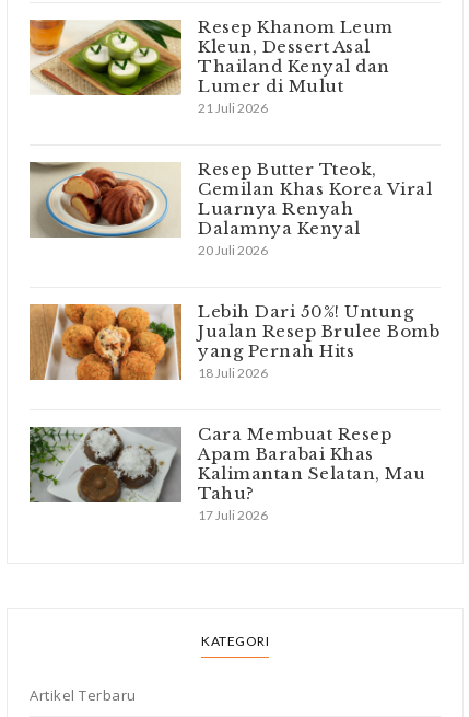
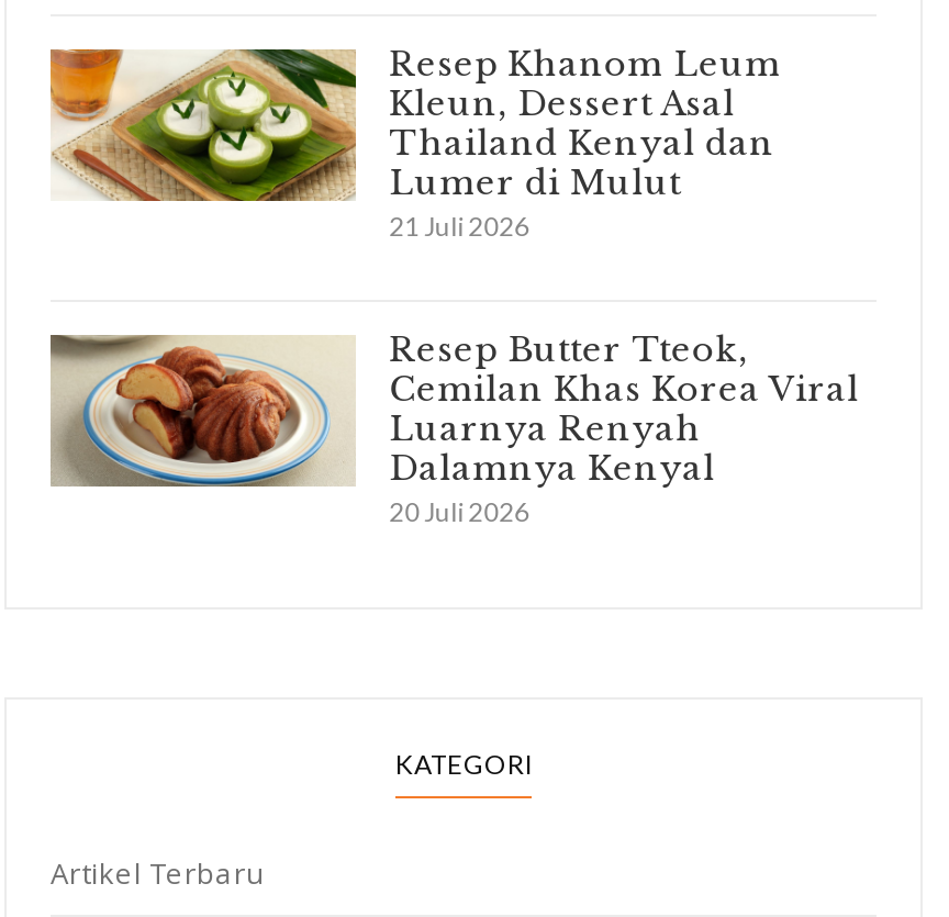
[28,301,440,523] [image] | Lebih Dari 50%! Untung | Jualan Resep Brulee Bomb | yang Pernah Hits | 18 Juli 2026 | Cara Membuat Resep | Apam Barabai Khas | Kalimantan Selatan, Mau | Tahu? | 17 Juli 2026 -> none
[28,427,181,504] [image] -> none

